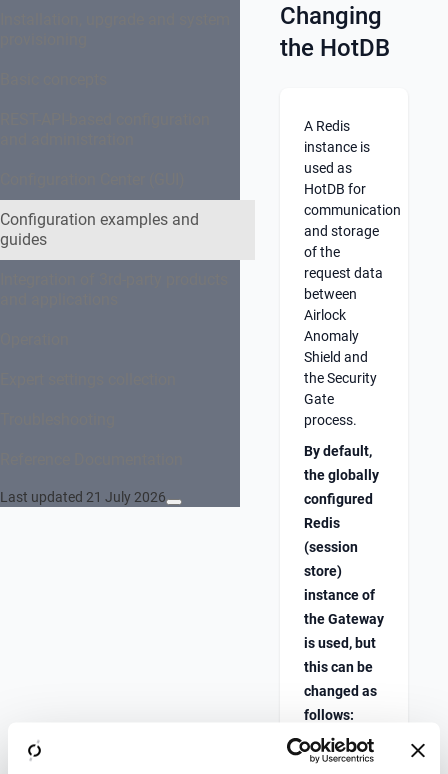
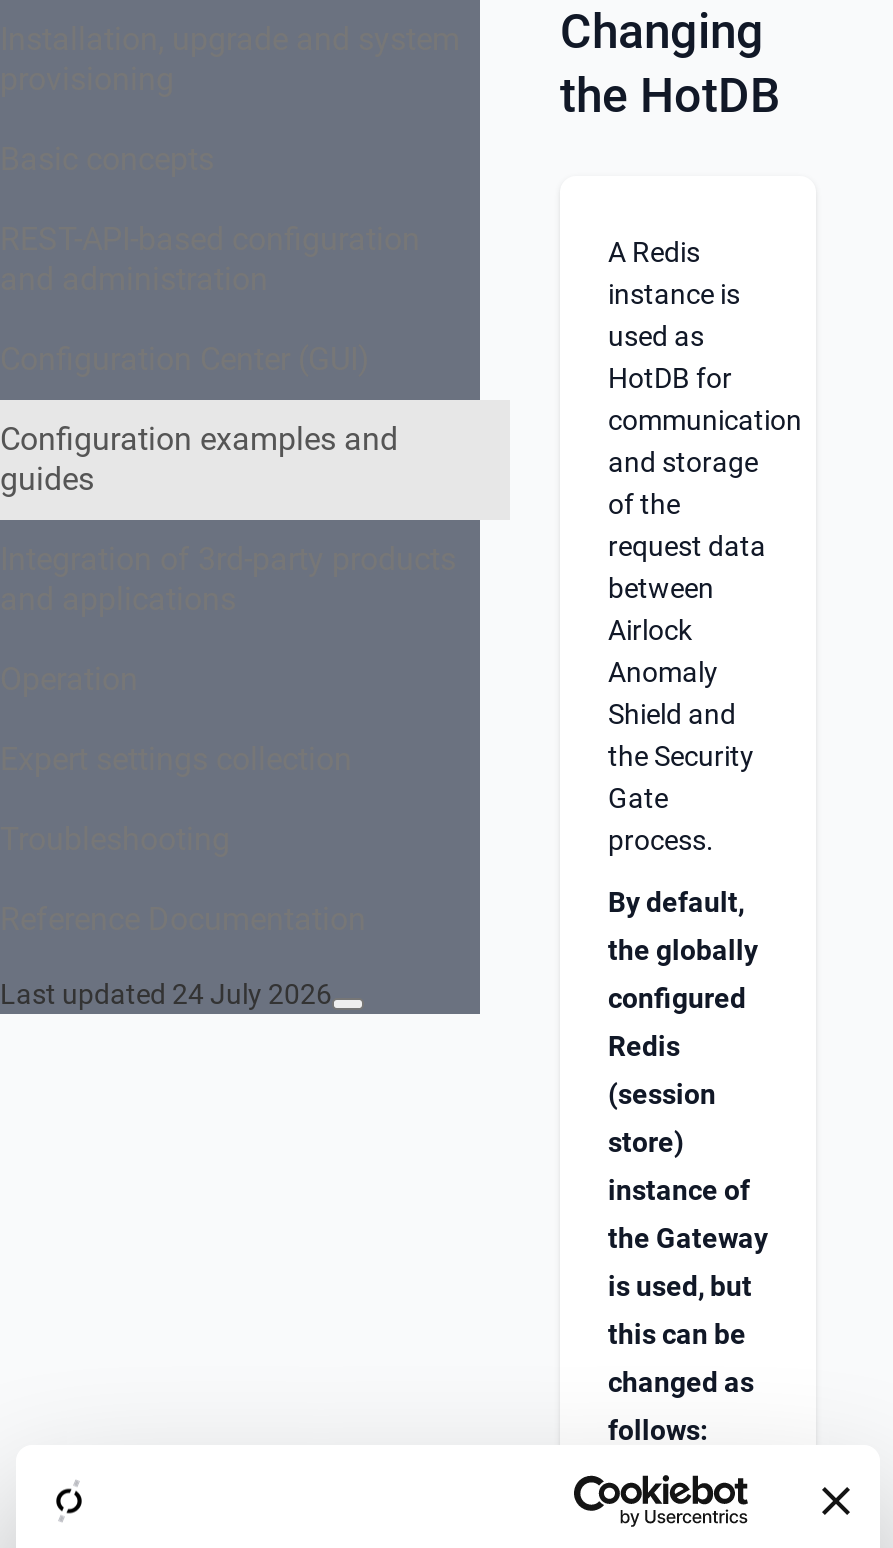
[0,489,166,505] Last updated 21 July 2026 -> [0,978,332,1010] Last updated 24 July 2026

